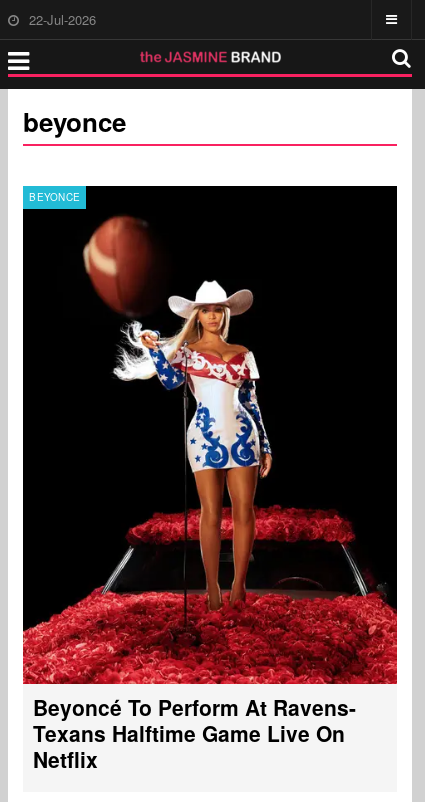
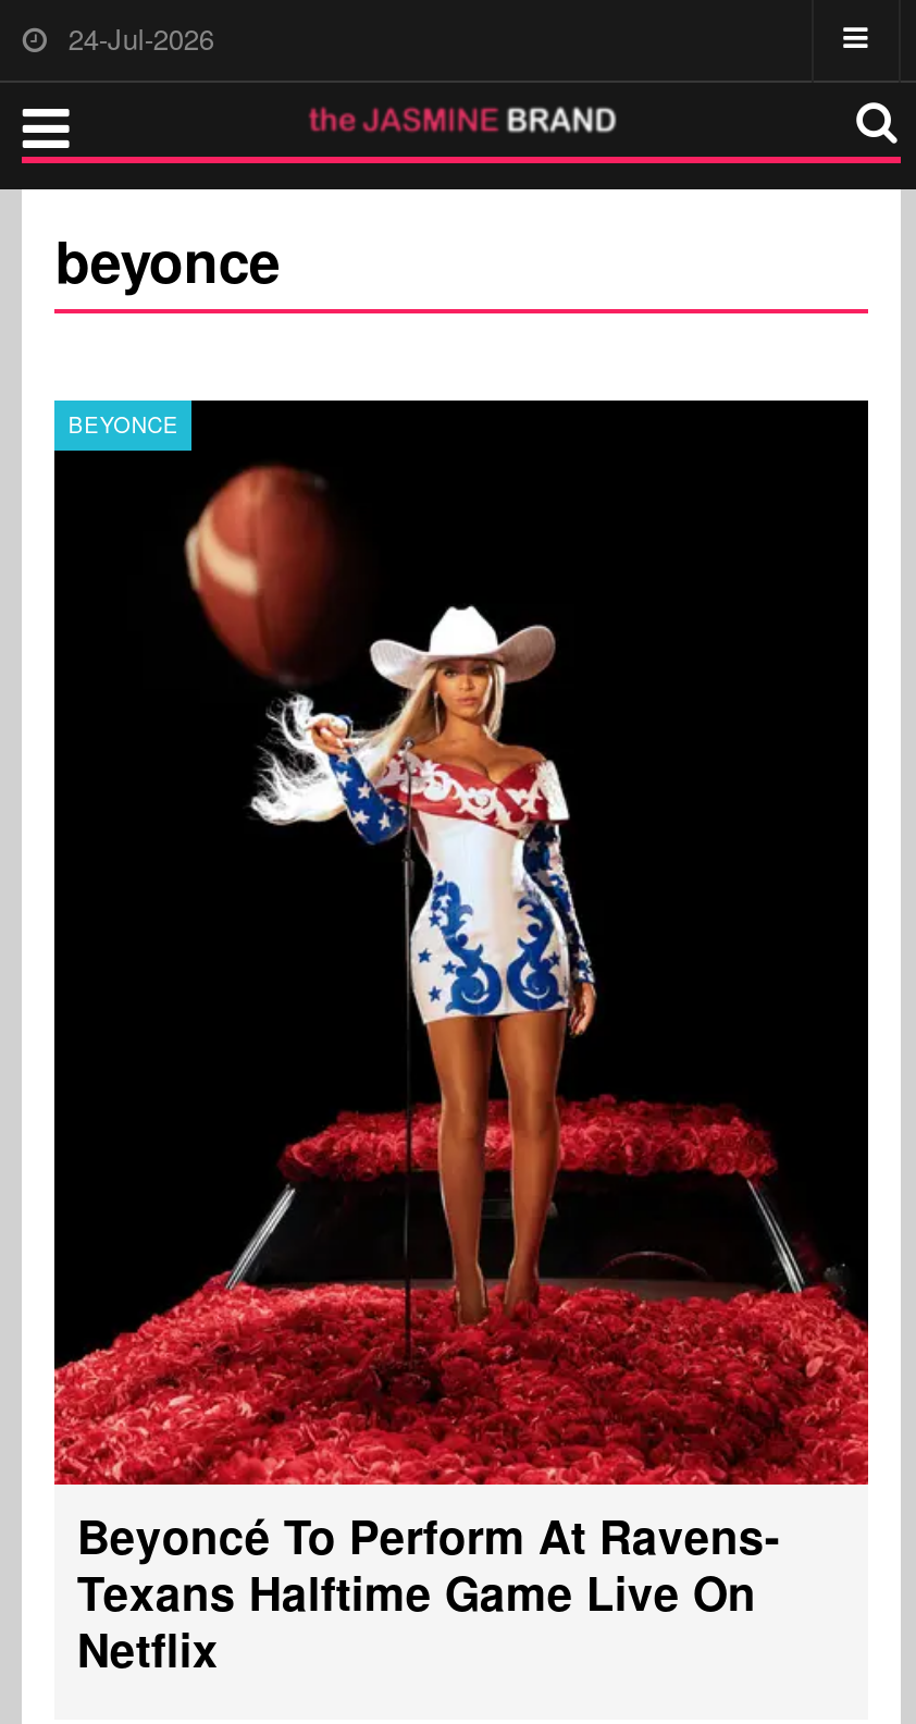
[29,10,96,29] 22-Jul-2026 -> [68,17,214,59] 24-Jul-2026

